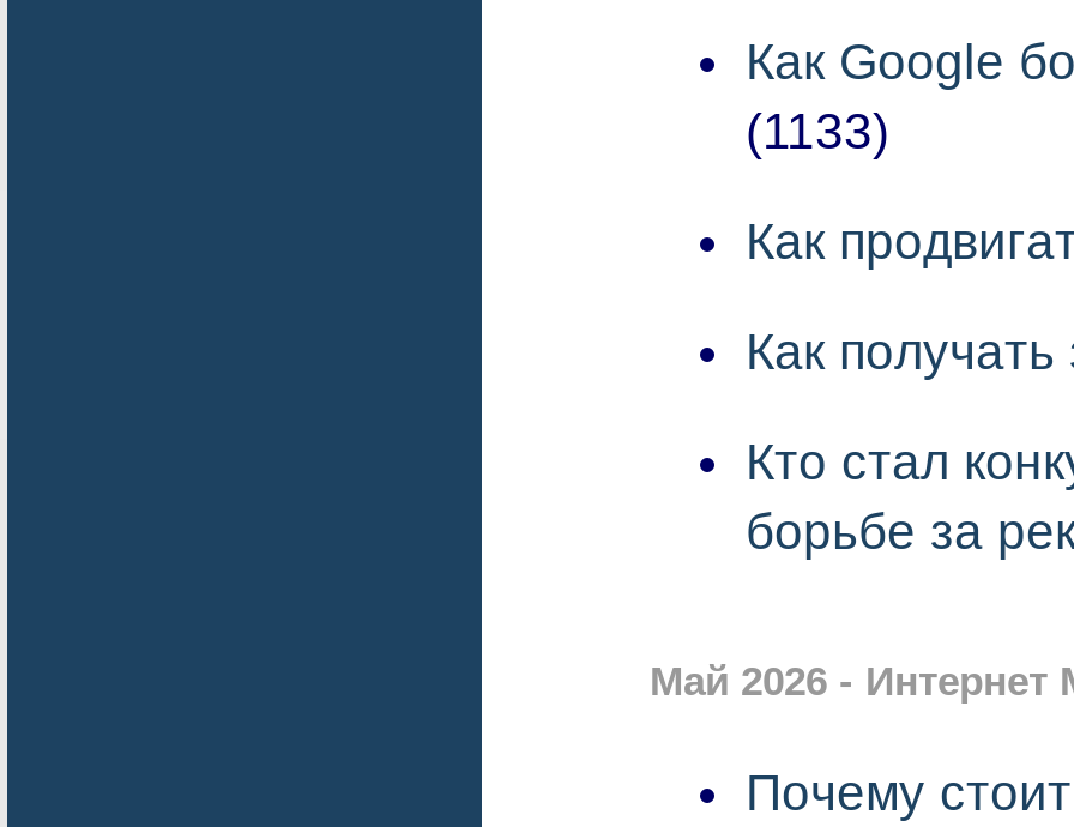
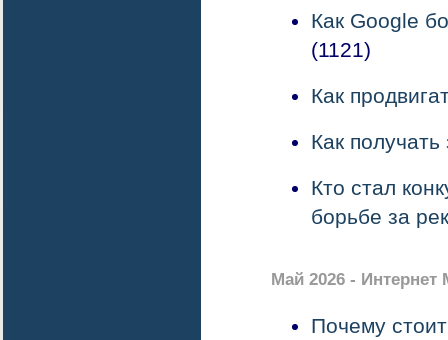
[746,103,889,158] (1133) -> [311,38,371,61] (1121)

